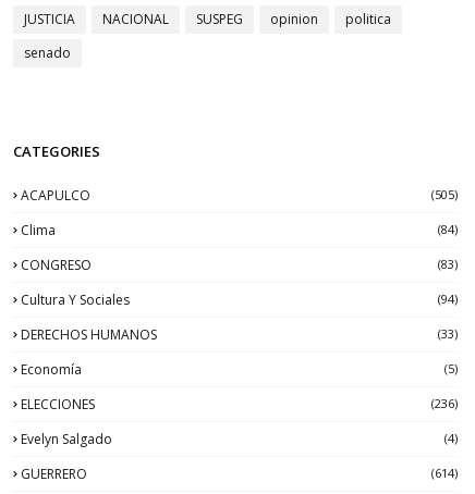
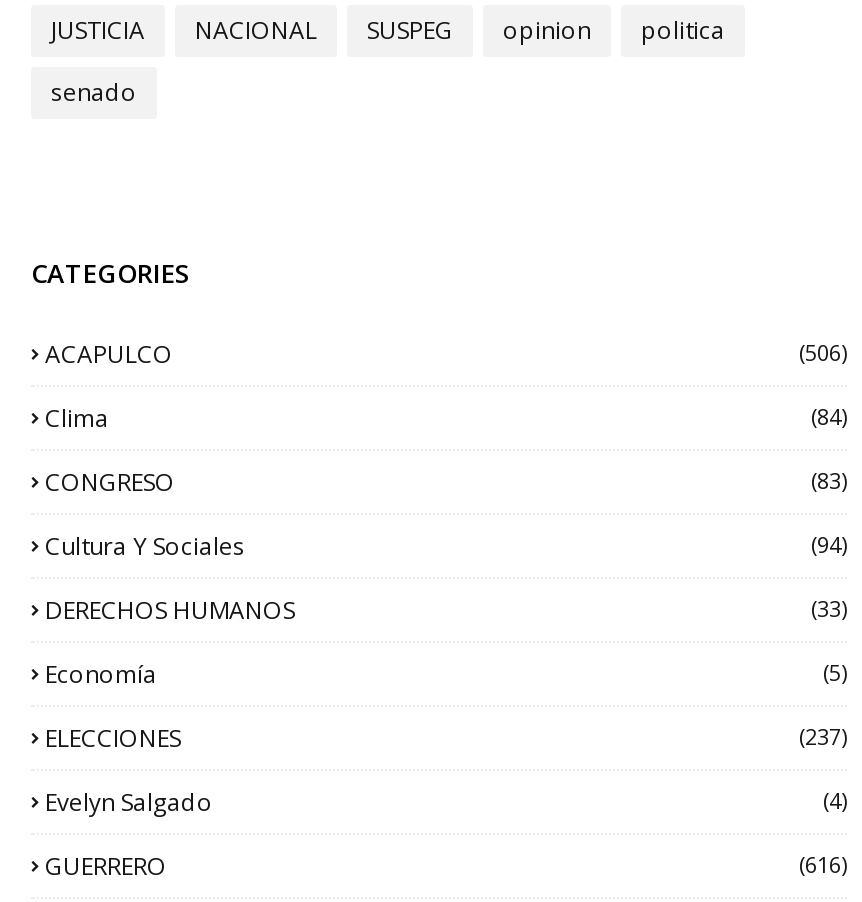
[431,186,458,202] (505) -> [799,336,847,366] (506)
[431,394,458,411] (236) -> [799,720,847,750] (237)
[431,464,458,480] (614) -> [799,848,847,878] (616)

